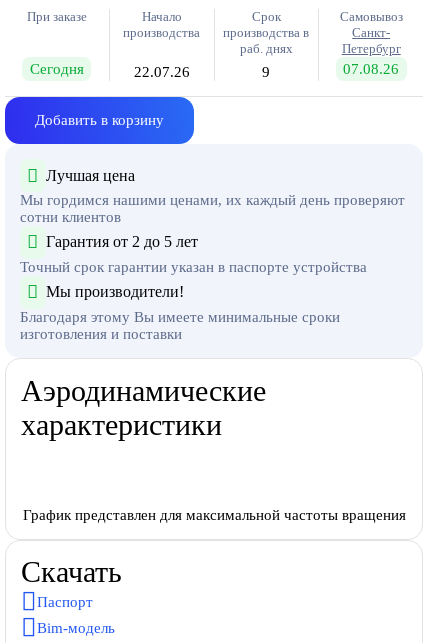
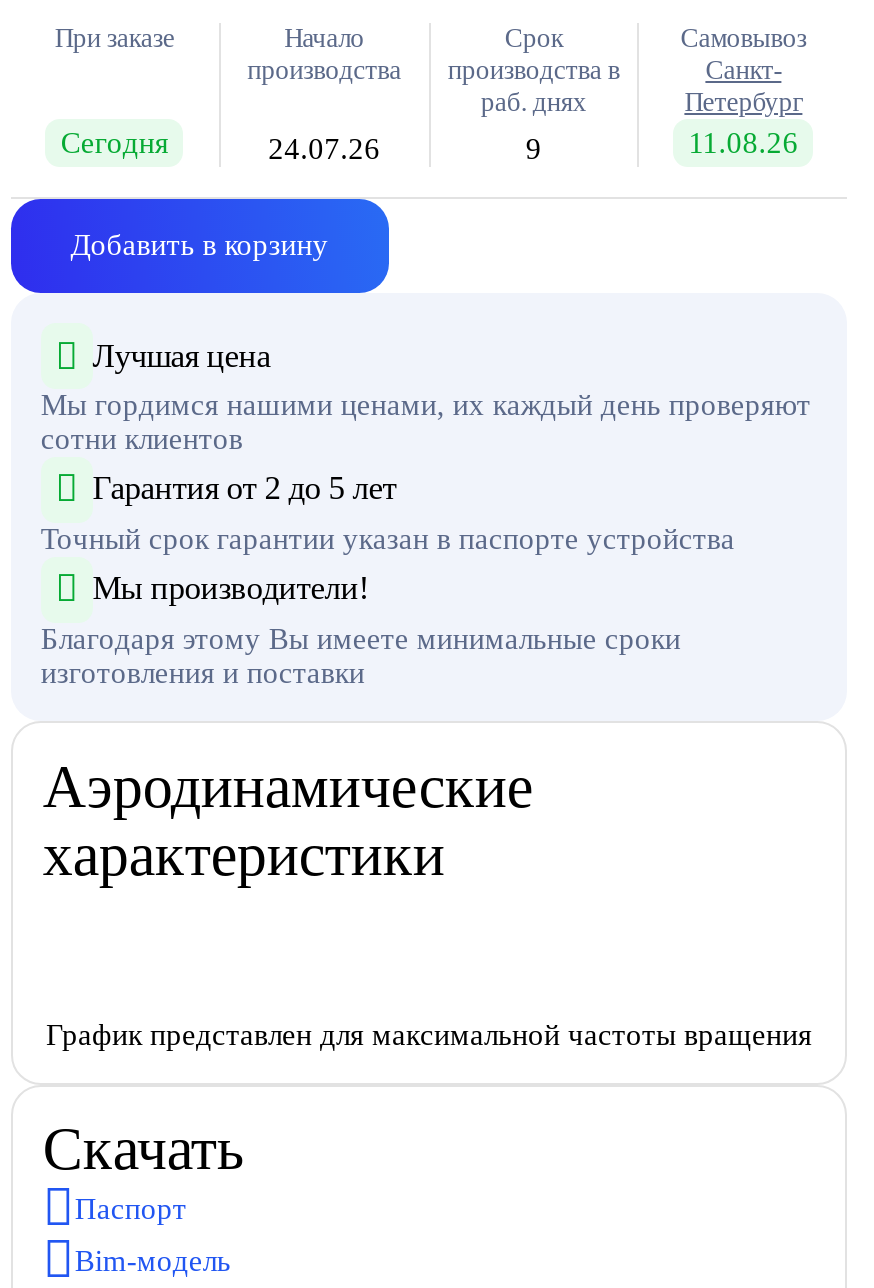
[134,64,190,80] 22.07.26 -> [268,134,380,166] 24.07.26
[343,61,399,77] 07.08.26 -> [688,126,798,158] 11.08.26

